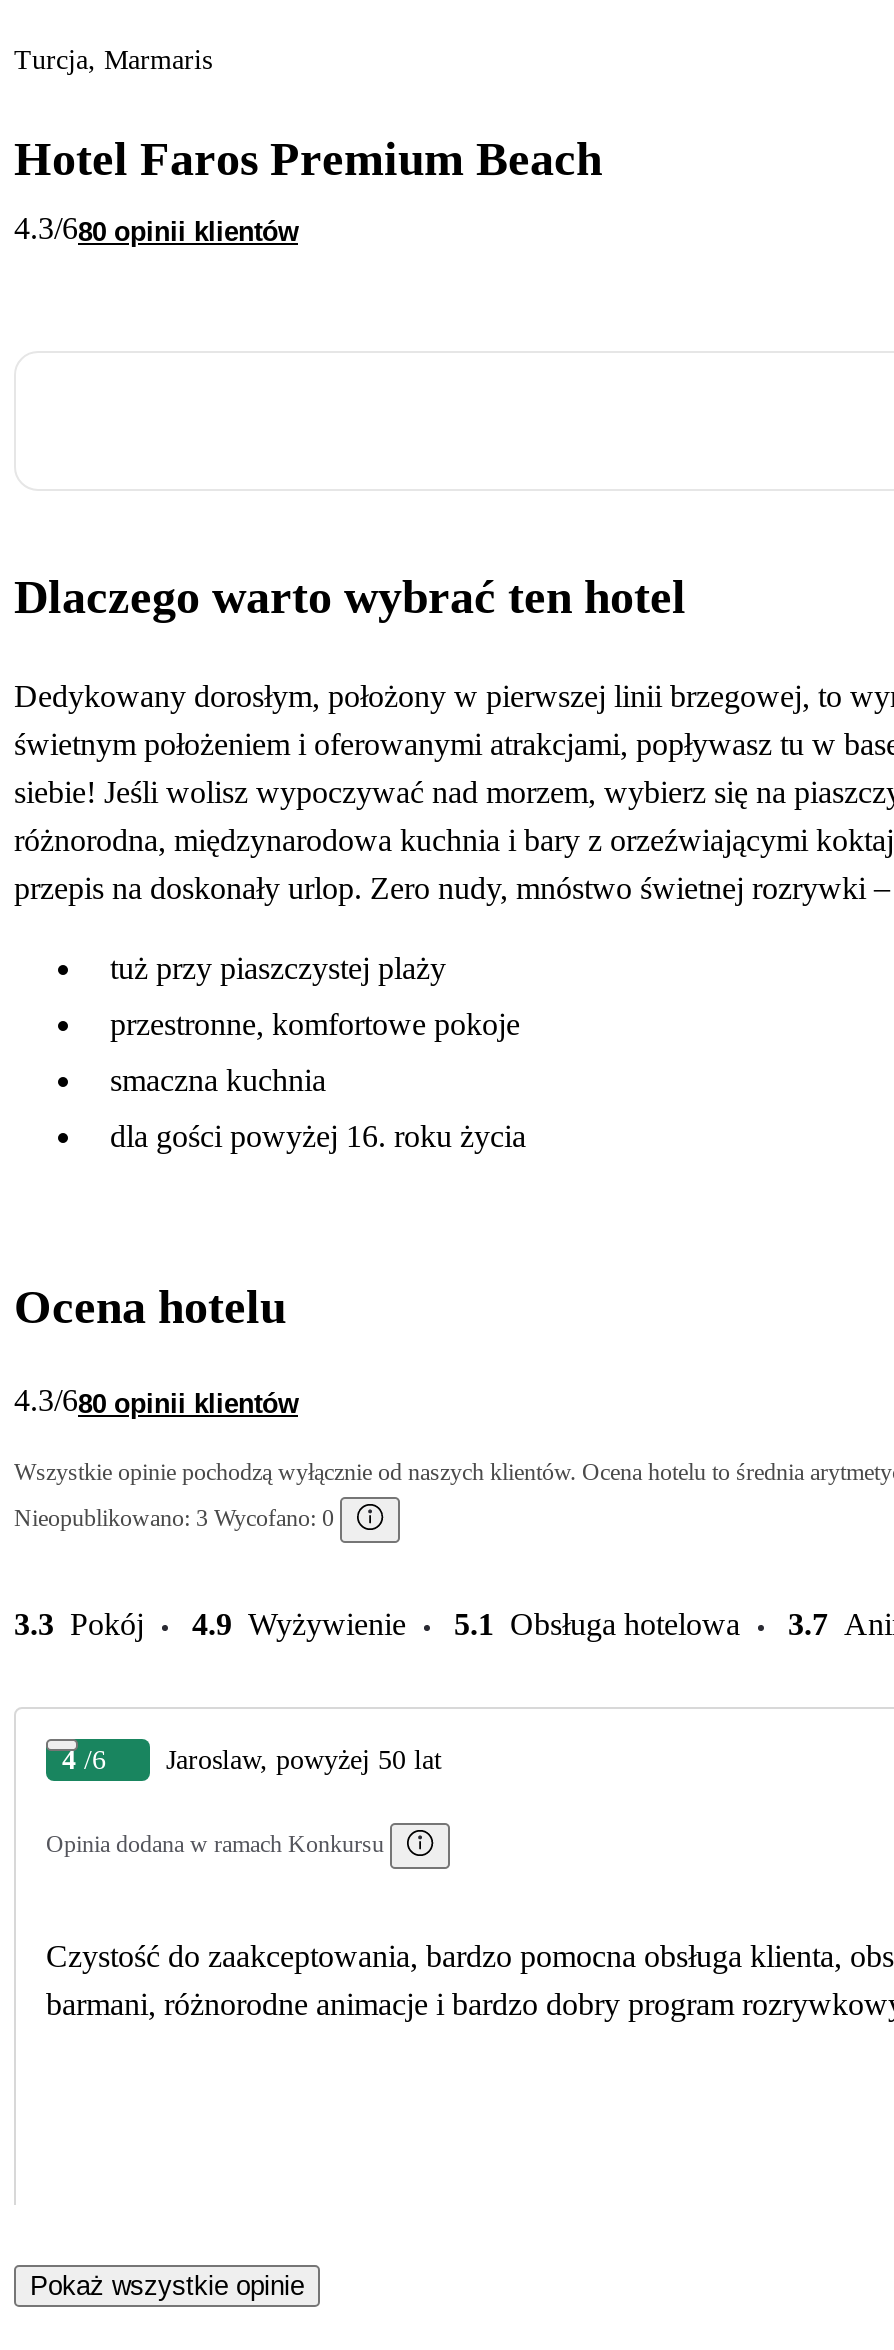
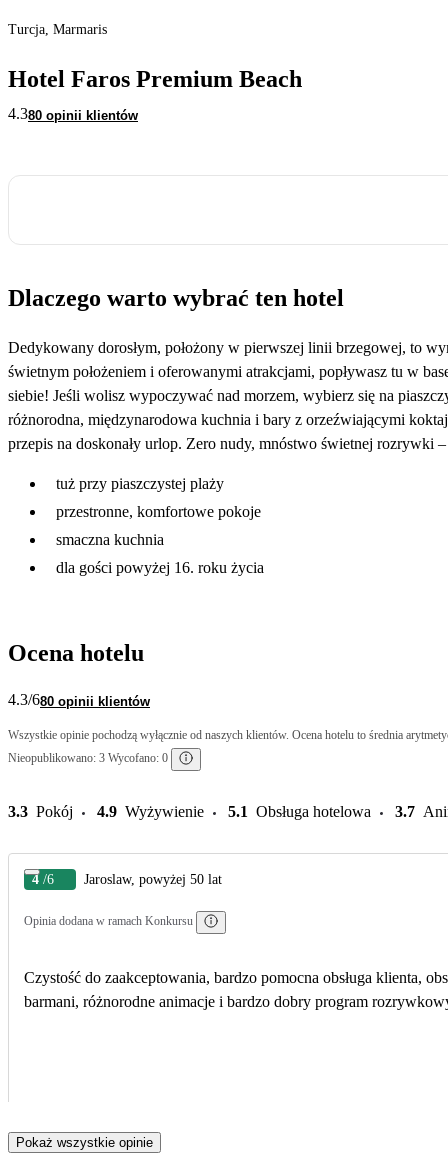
[14,210,298,246] 4.3/680 opinii klientów -> [8,104,138,122] 4.380 opinii klientów

